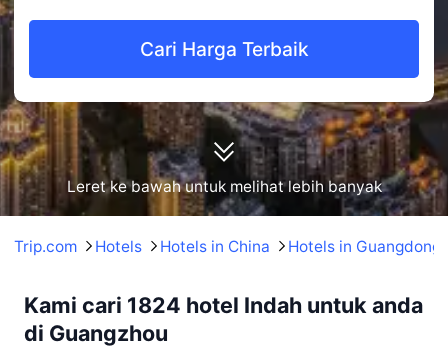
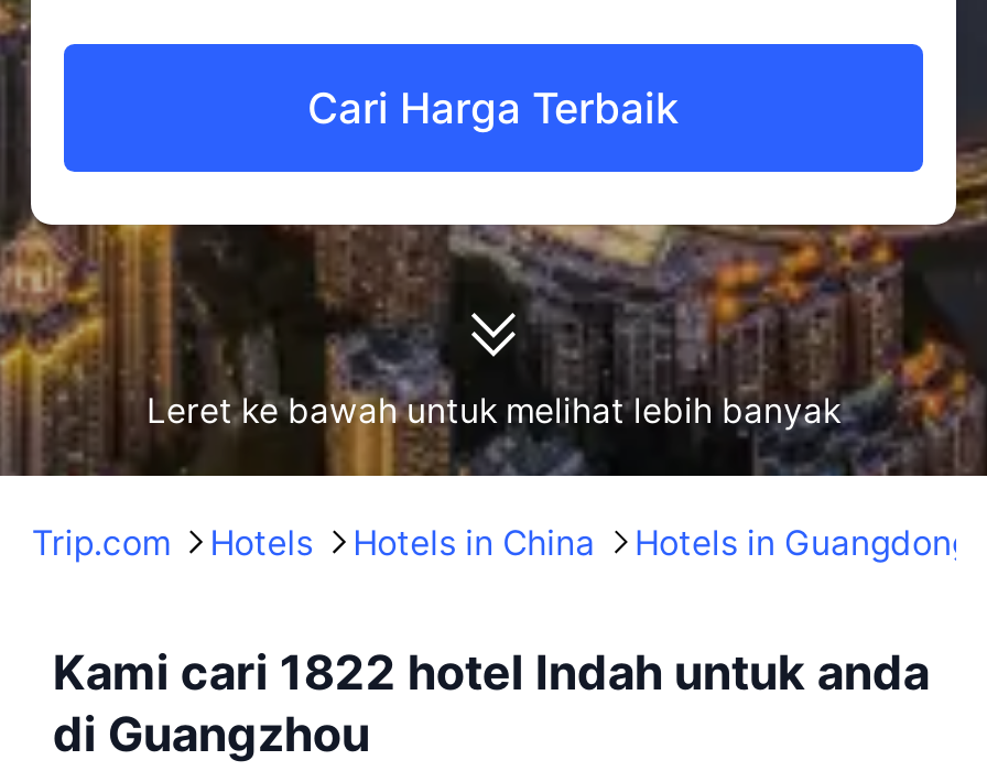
[24,292,423,318] Kami cari 1824 hotel Indah untuk anda -> [53,644,929,701] Kami cari 1822 hotel Indah untuk anda

